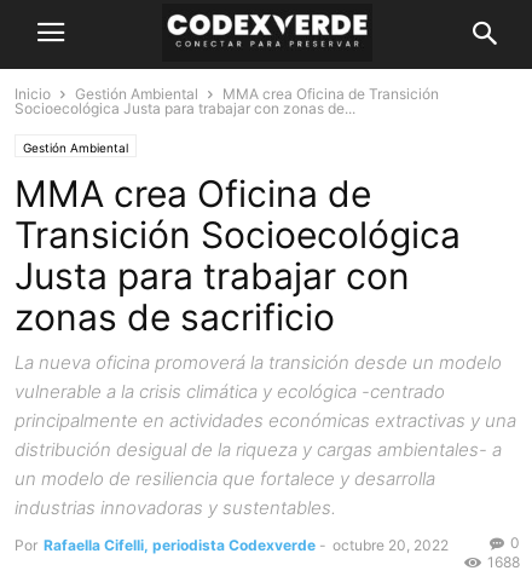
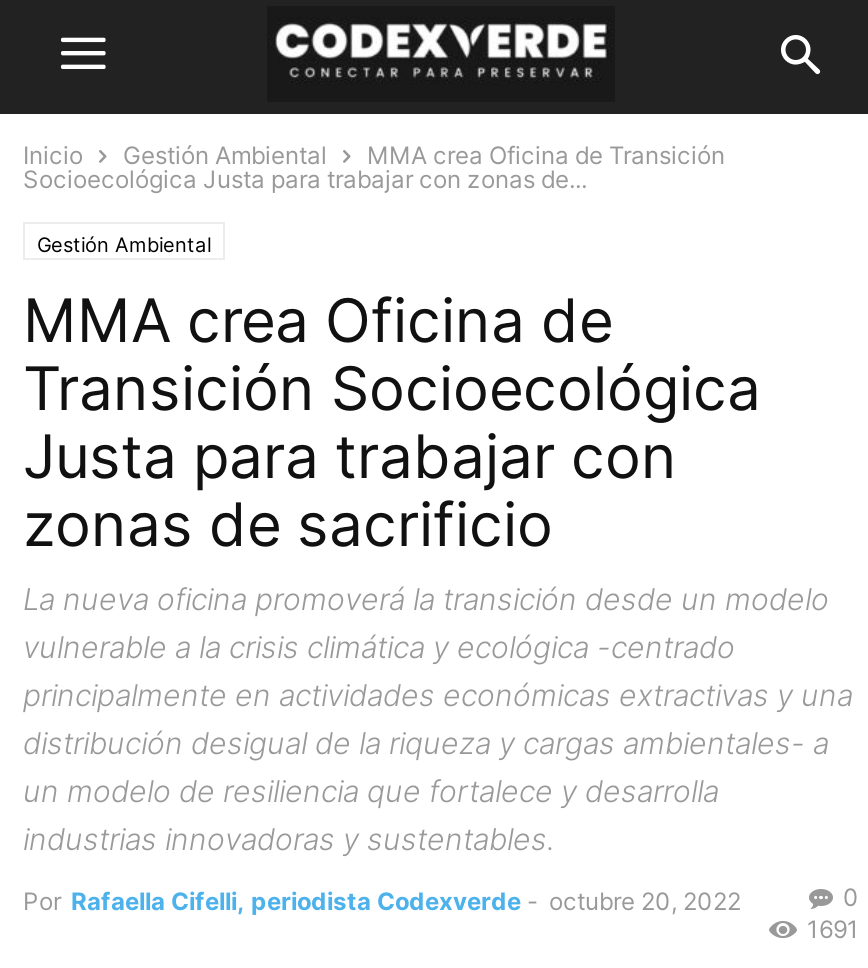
[487,553,520,571] 1688 -> [807,914,859,944] 1691

